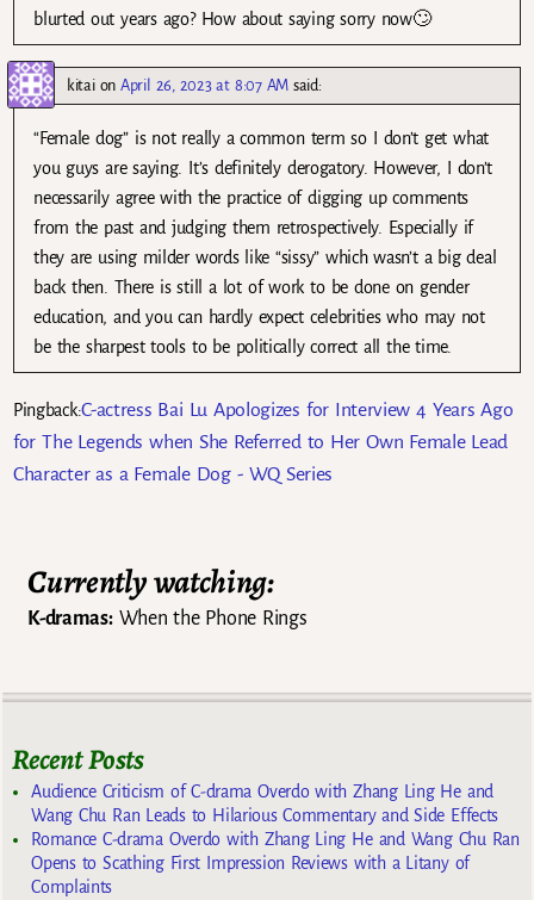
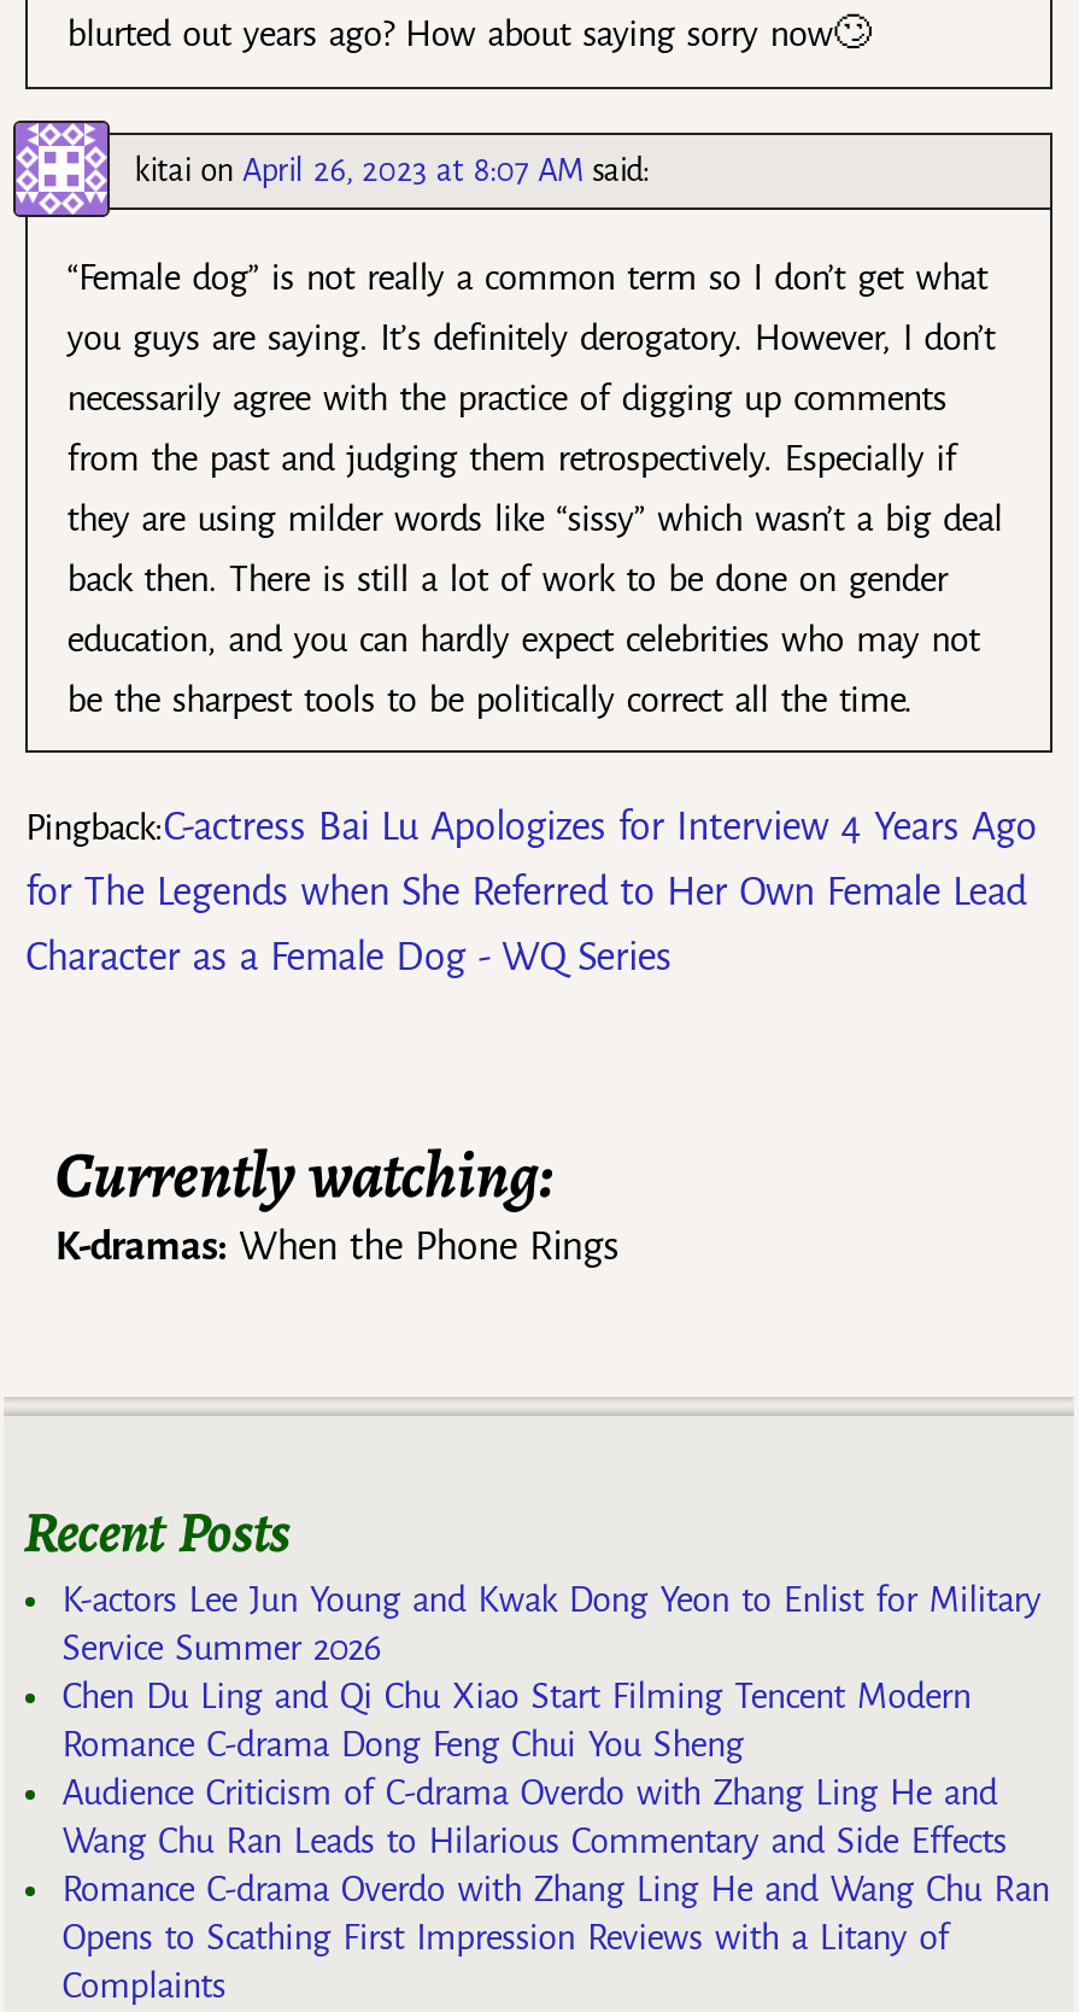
none -> [62,1580,1041,1764] K-actors Lee Jun Young and Kwak Dong Yeon to Enlist for Military | Service Summer 2026 | Chen Du Ling and Qi Chu Xiao Start Filming Tencent Modern | Romance C-drama Dong Feng Chui You Sheng

